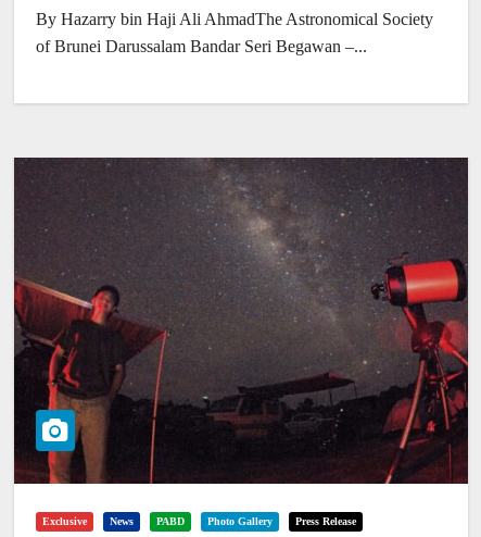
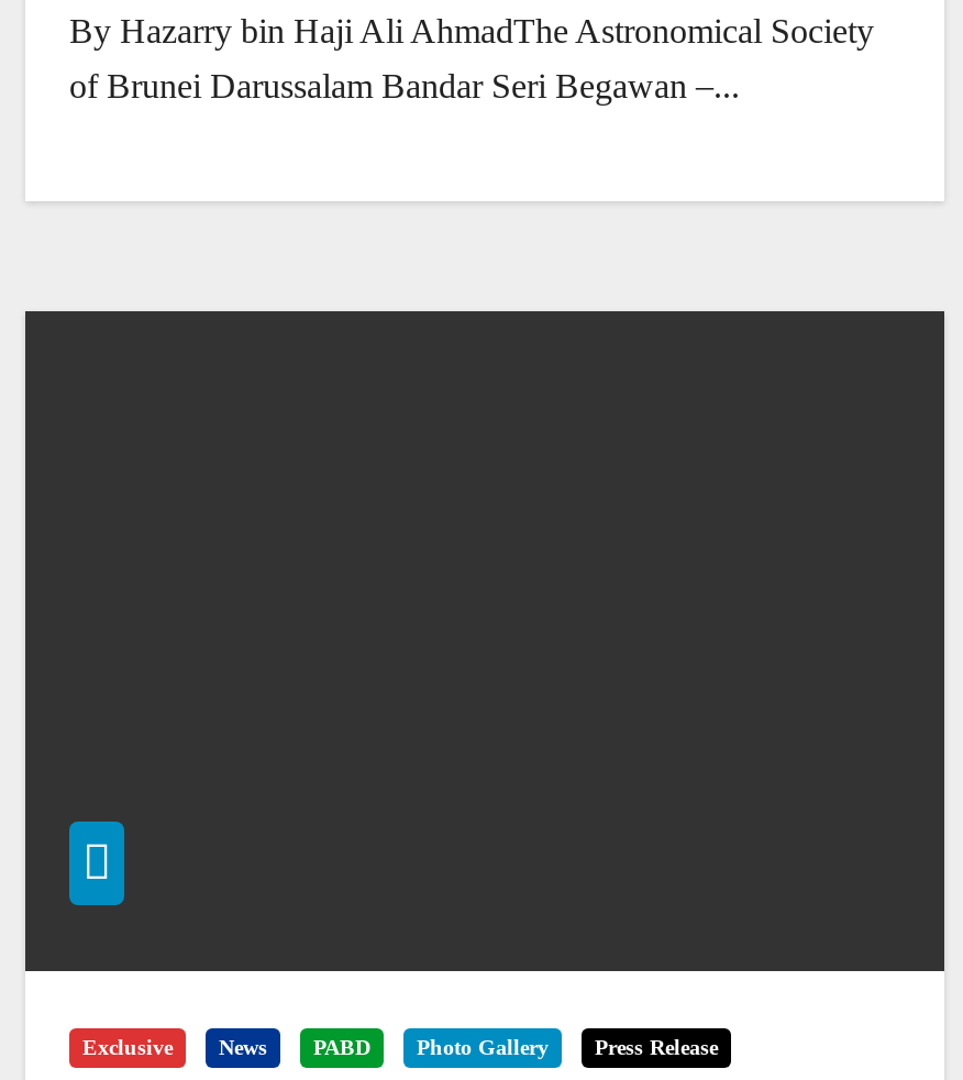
[14,158,469,485] [image] -> none

